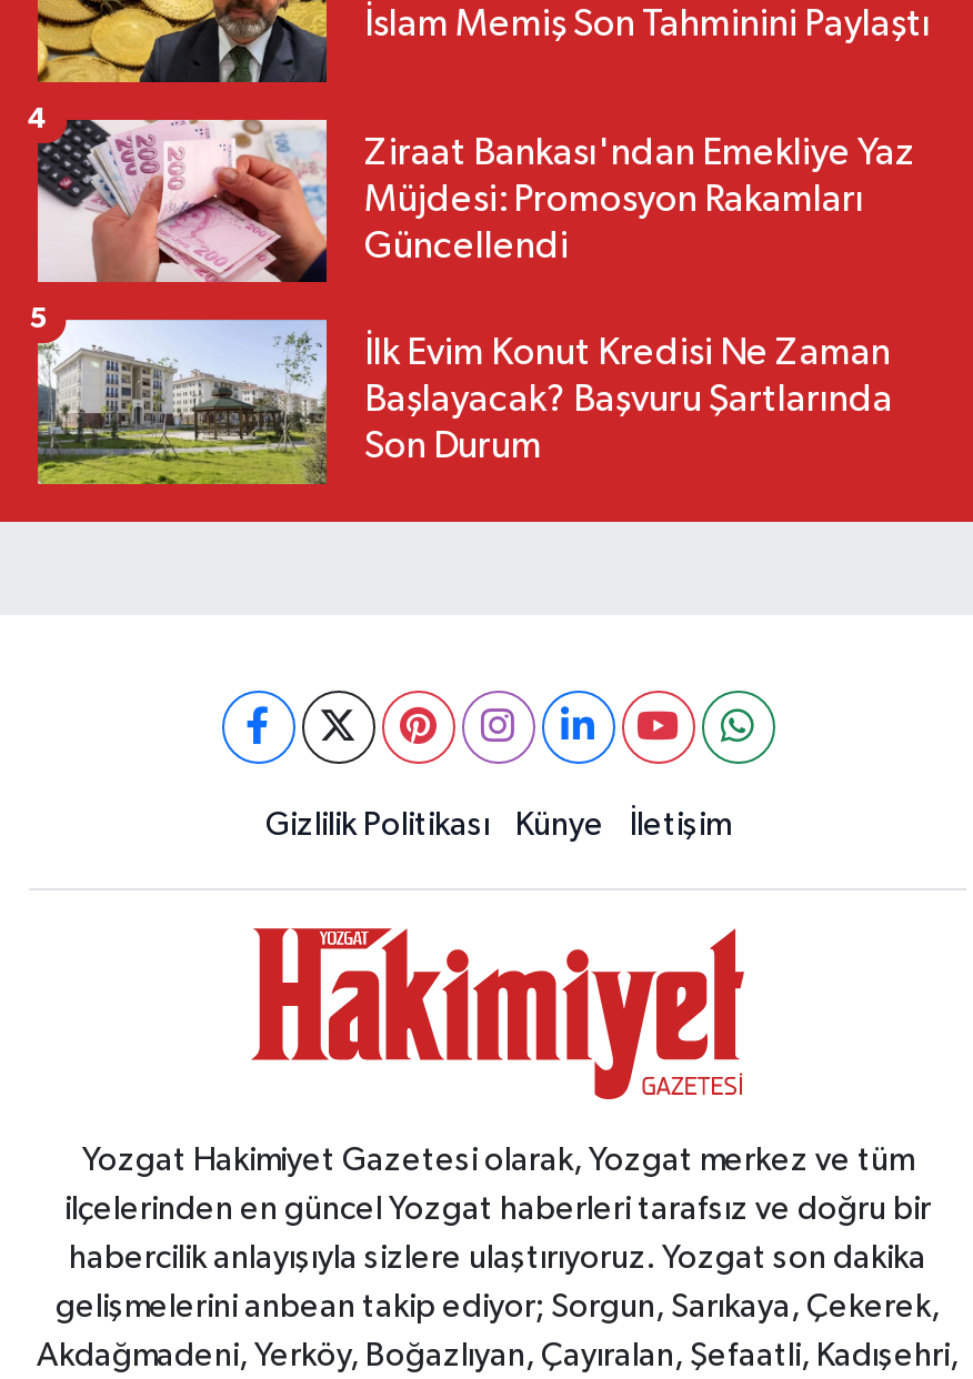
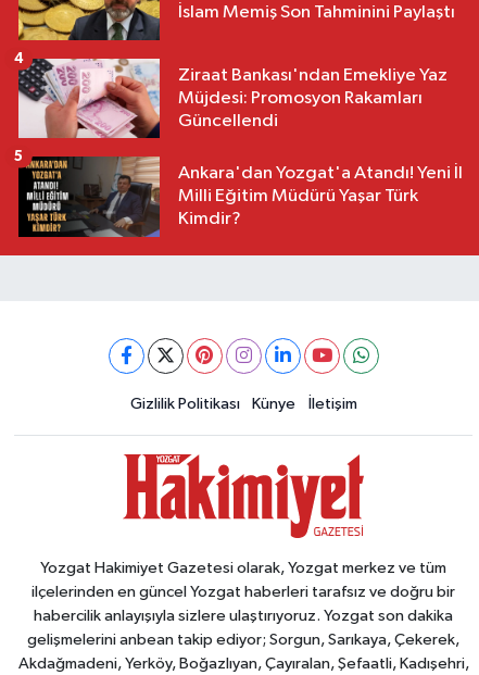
[36,318,893,486] [image] | İlk Evim Konut Kredisi Ne Zaman | Başlayacak? Başvuru Şartlarında | Son Durum -> [17,155,463,238] [image] | Ankara'dan Yozgat'a Atandı! Yeni İl | Milli Eğitim Müdürü Yaşar Türk | Kimdir?

